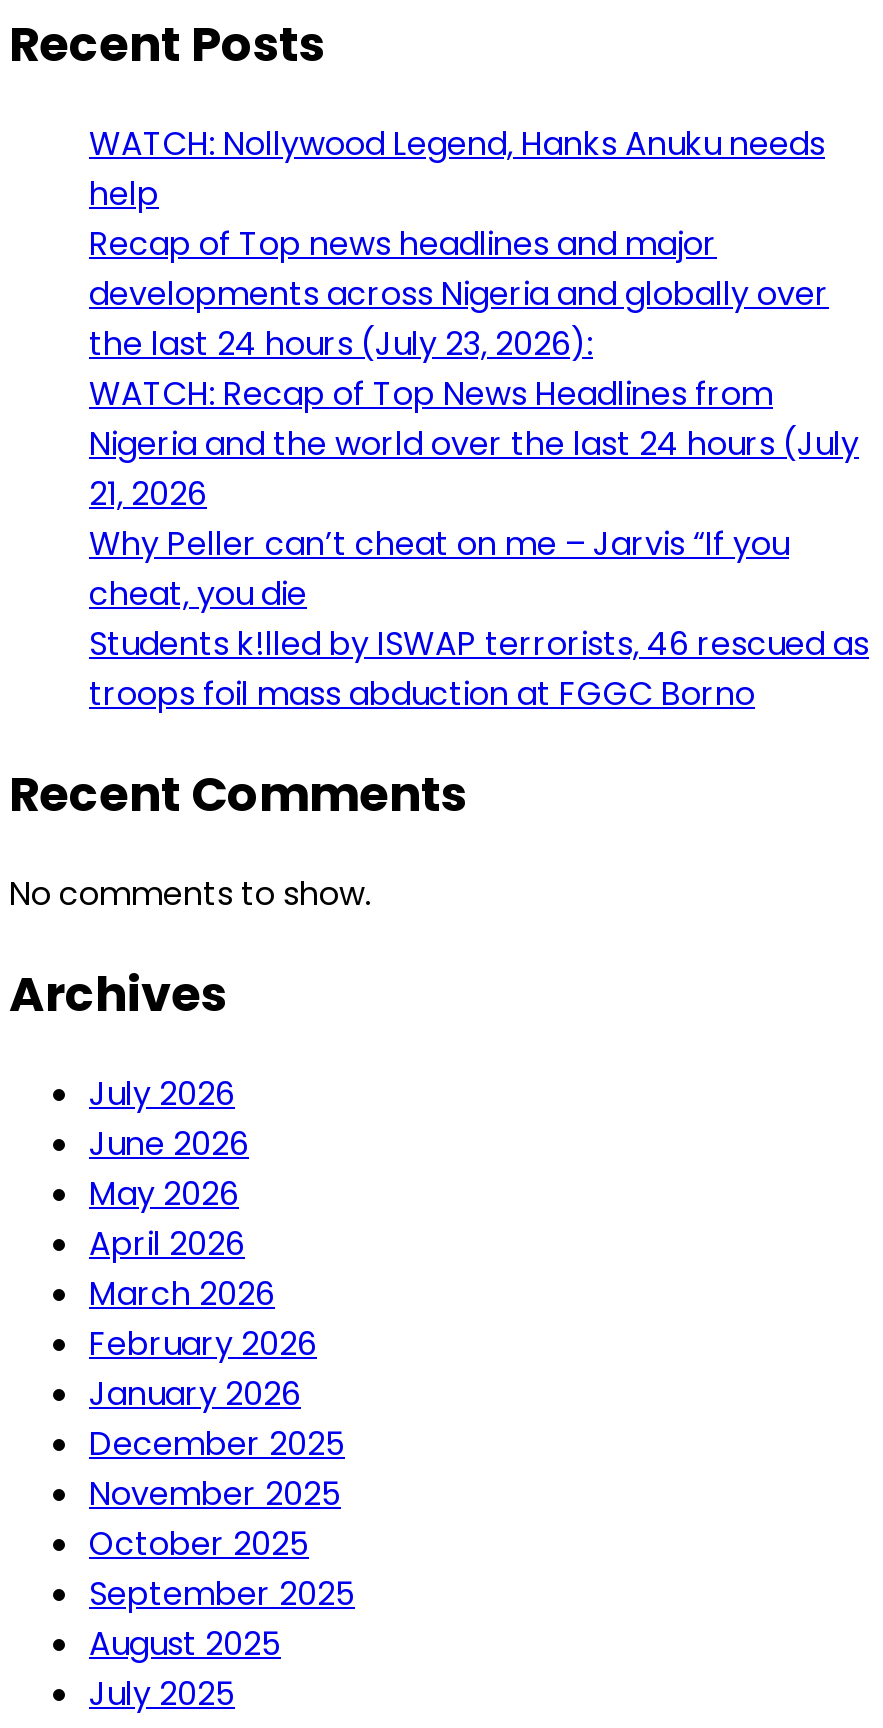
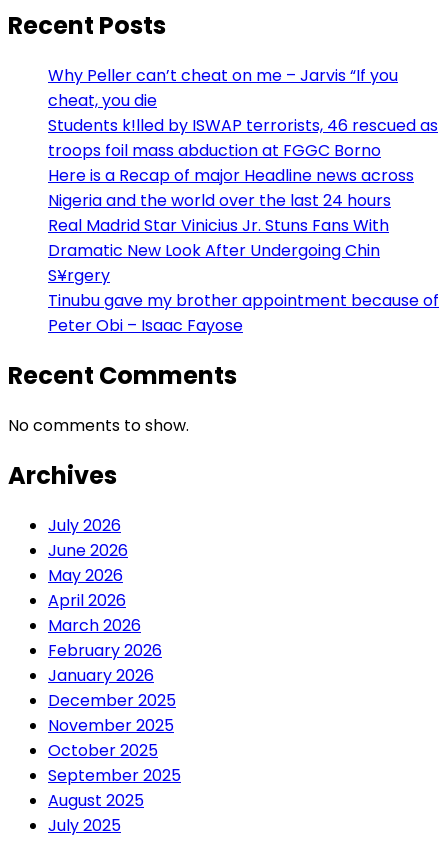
[89,121,859,517] WATCH: Nollywood Legend, Hanks Anuku needs | help | Recap of Top news headlines and major | developments across Nigeria and globally over | the last 24 hours (July 23, 2026): | WATCH: Recap of Top News Headlines from | Nigeria and the world over the last 24 hours (July | 21, 2026 -> none
moved [89,521,869,717] -> [48,64,438,162]: Why Peller can’t cheat on me – Jarvis “If you | cheat, you die | Students k!lled by ISWAP terrorists, 46 rescued as | troops foil mass abduction at FGGC Borno
none -> [48,164,439,337] Here is a Recap of major Headline news across | Nigeria and the world over the last 24 hours | Real Madrid Star Vinicius Jr. Stuns Fans With | Dramatic New Look After Undergoing Chin | S¥rgery | Tinubu gave my brother appointment because of | Peter Obi – Isaac Fayose

